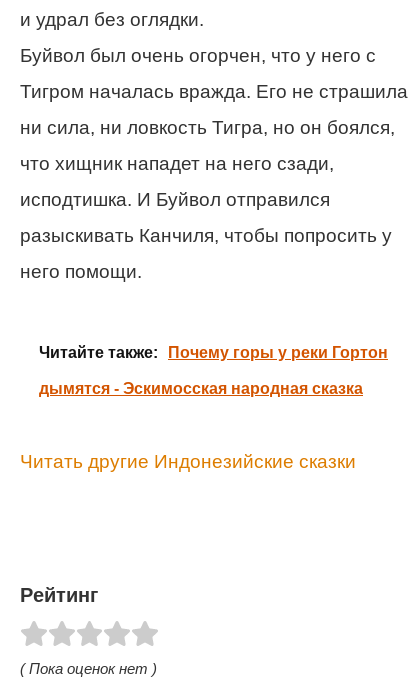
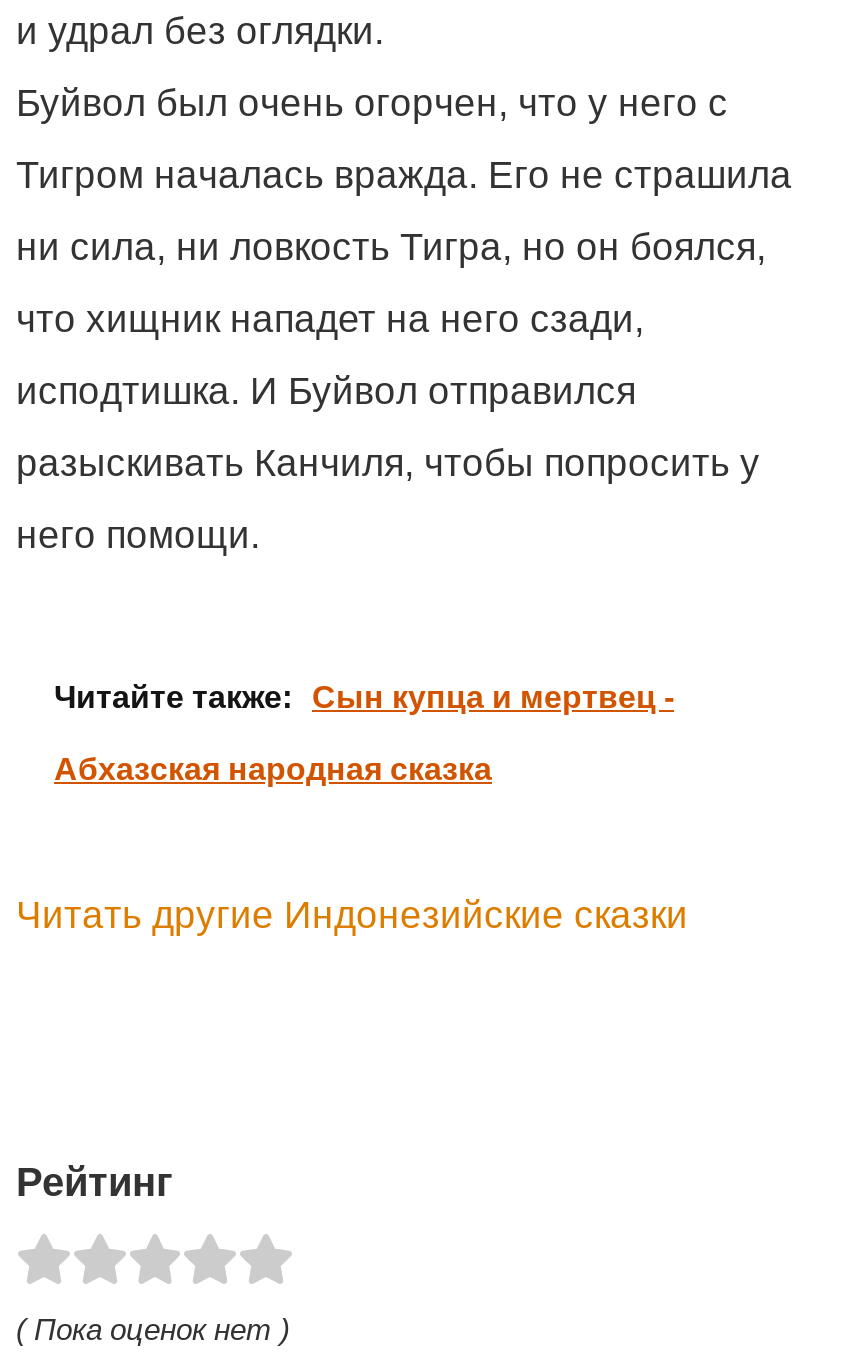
[39,344,388,361] Читайте также: Почему горы у реки Гортон -> [54,680,674,714] Читайте также: Сын купца и мертвец -
[39,380,363,397] дымятся - Эскимосская народная сказка -> [54,752,492,786] Абхазская народная сказка

